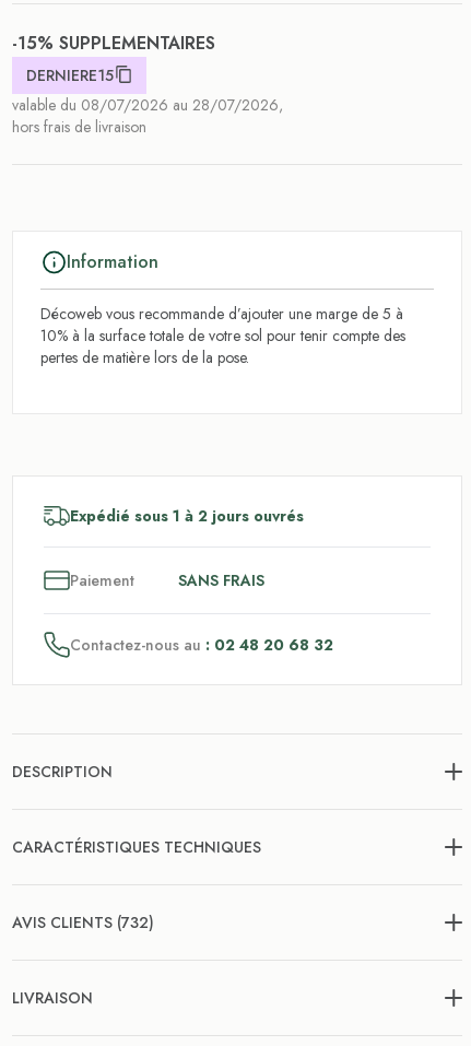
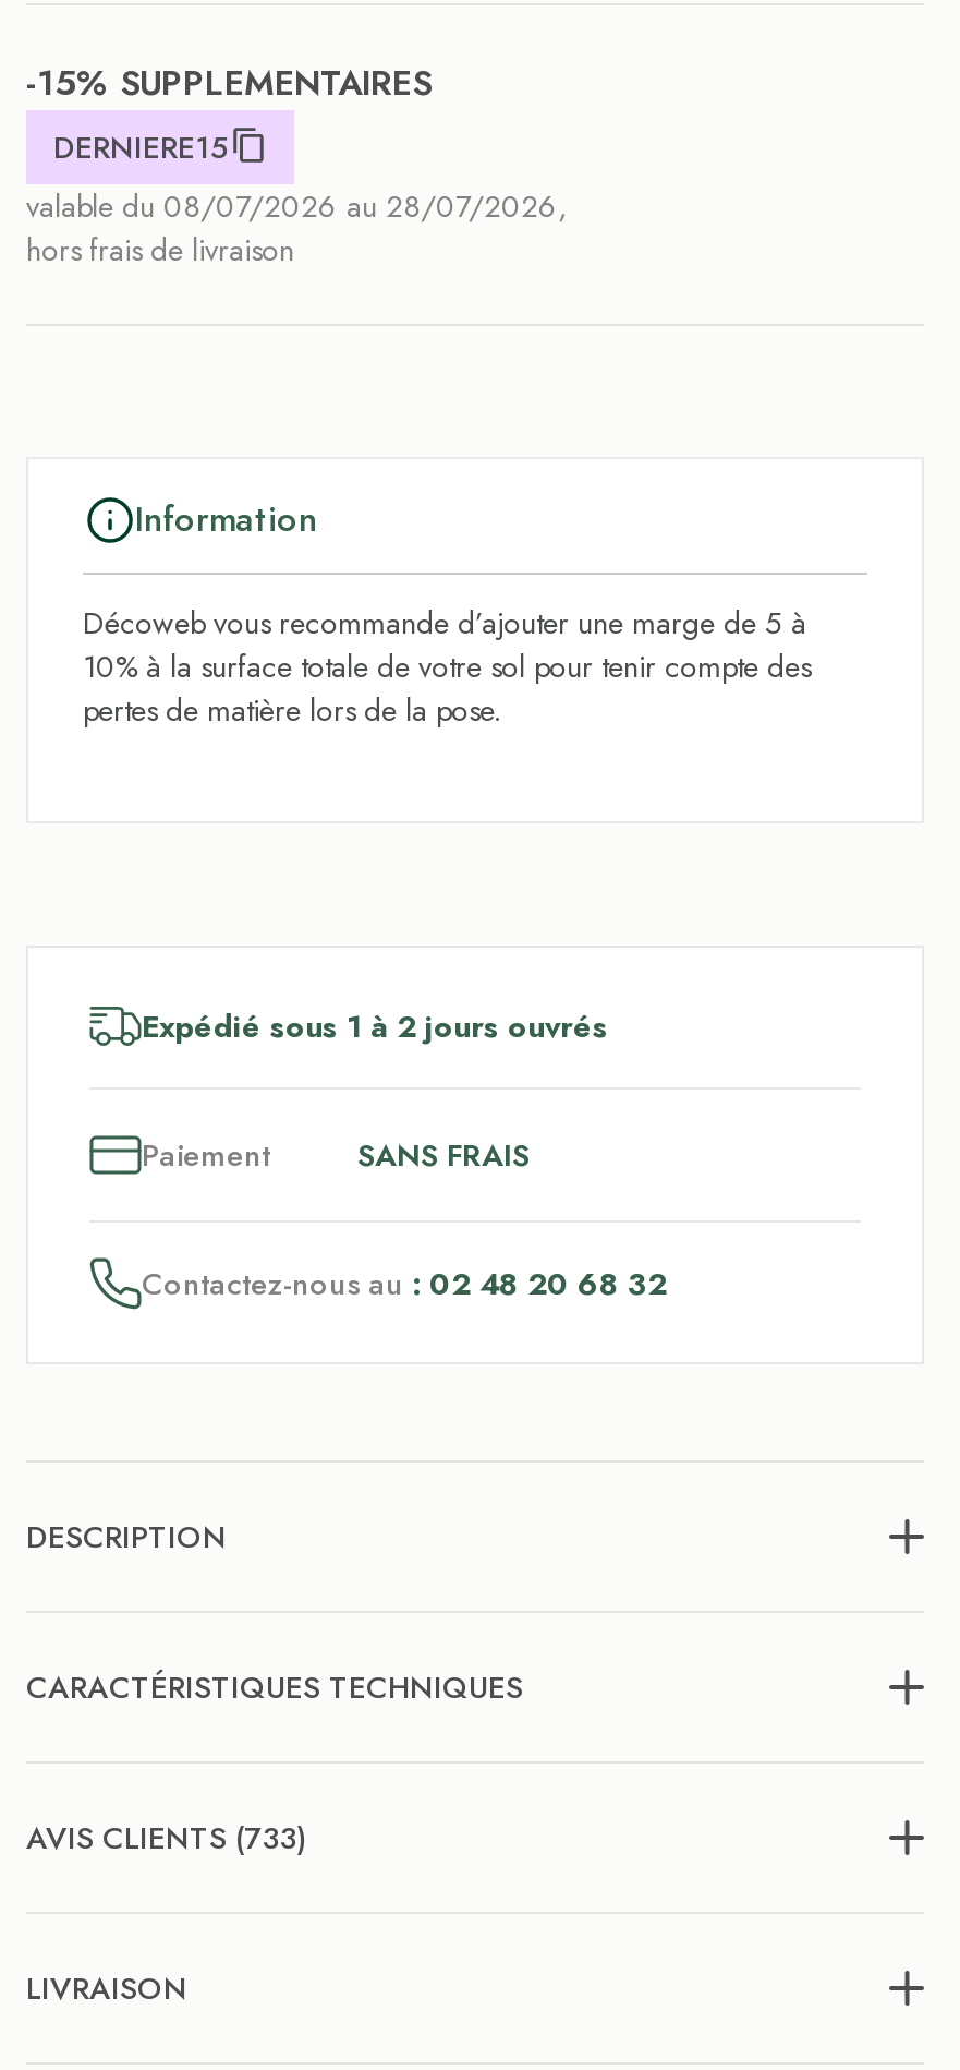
[12,912,154,933] AVIS CLIENTS (732) -> [26,1816,307,1860] AVIS CLIENTS (733)

